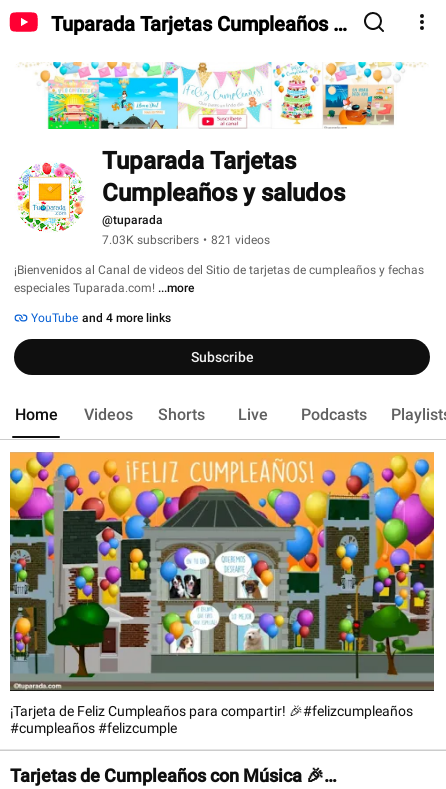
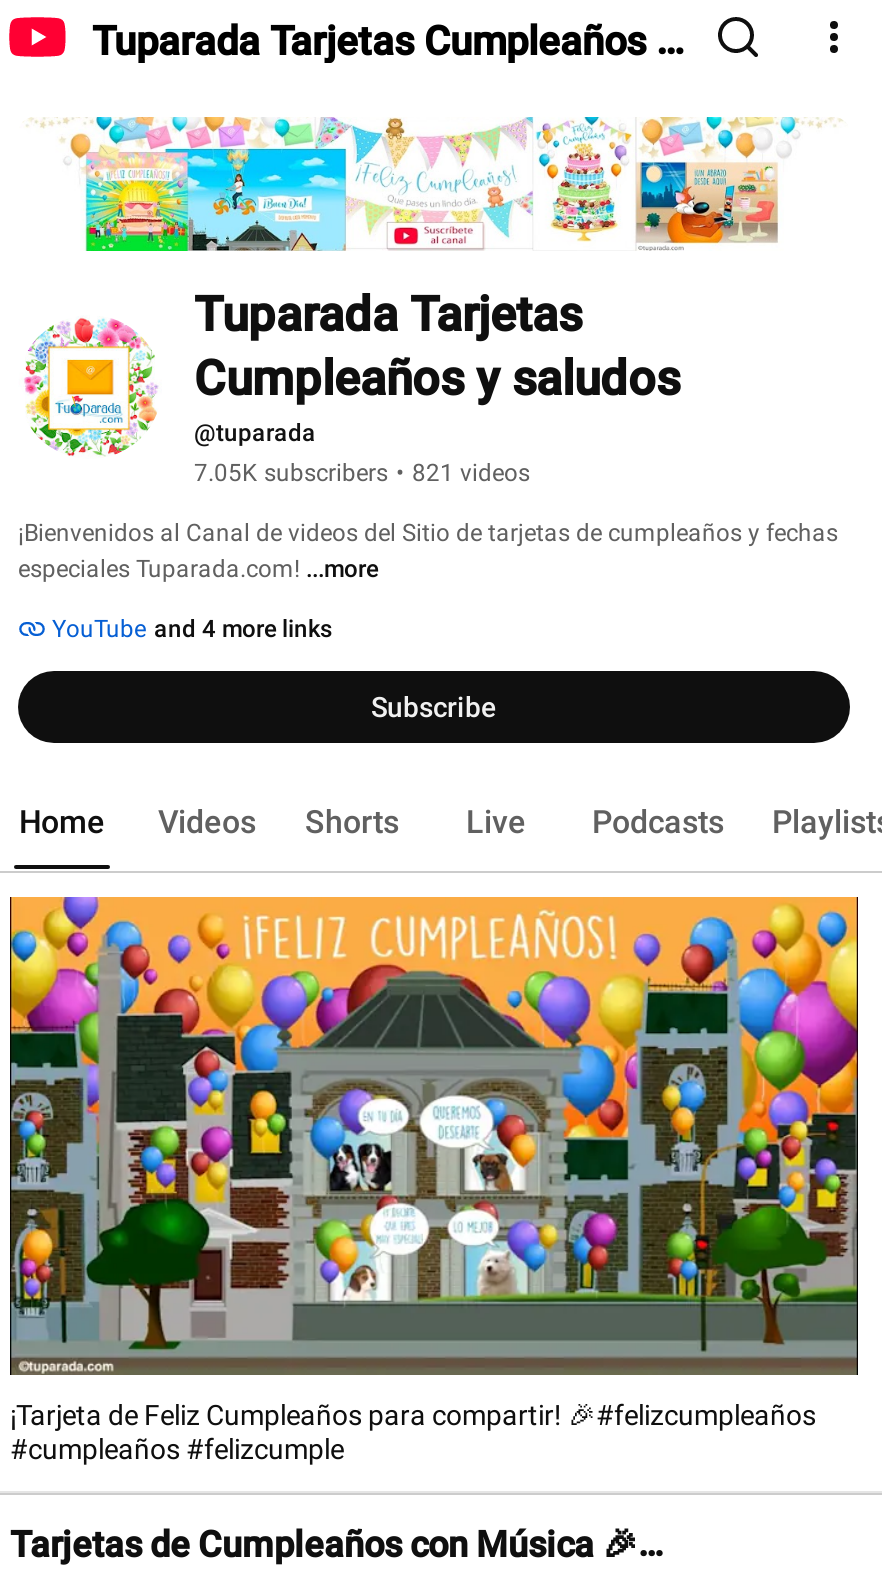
[102,233,270,247] 7.03K subscribers • 821 videos -> [194,459,530,487] 7.05K subscribers • 821 videos

